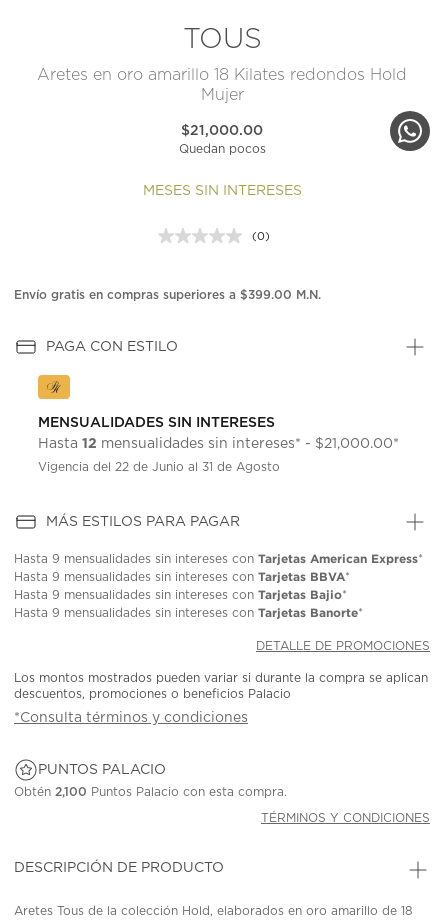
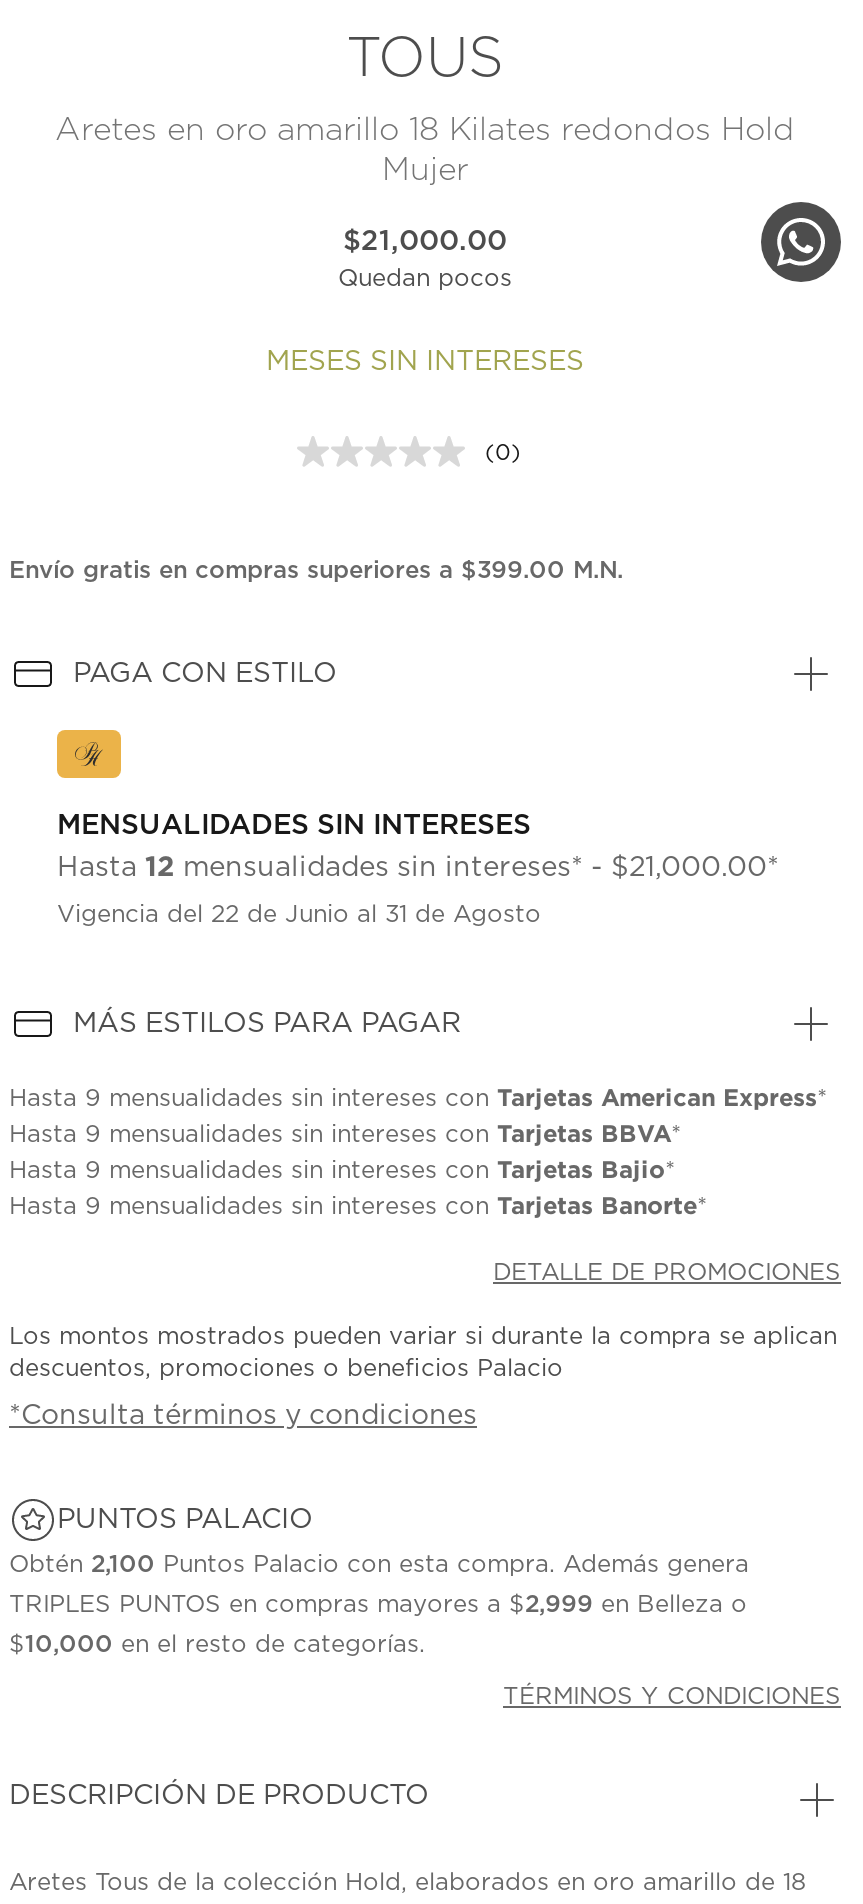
[14,786,287,798] Obtén 2,100 Puntos Palacio con esta compra. -> [9,1553,749,1657] Obtén 2,100 Puntos Palacio con esta compra. Además genera | TRIPLES PUNTOS en compras mayores a $2,999 en Belleza o | $10,000 en el resto de categorías.

